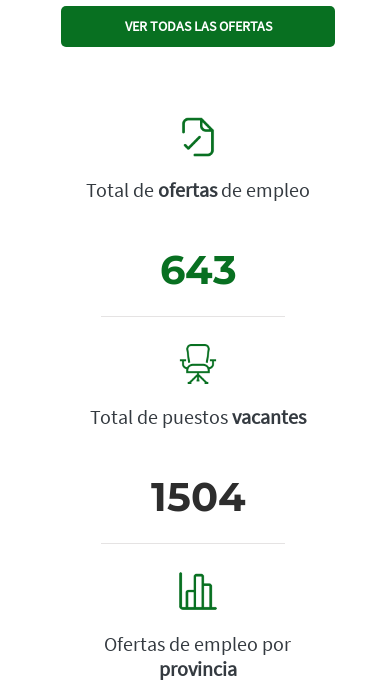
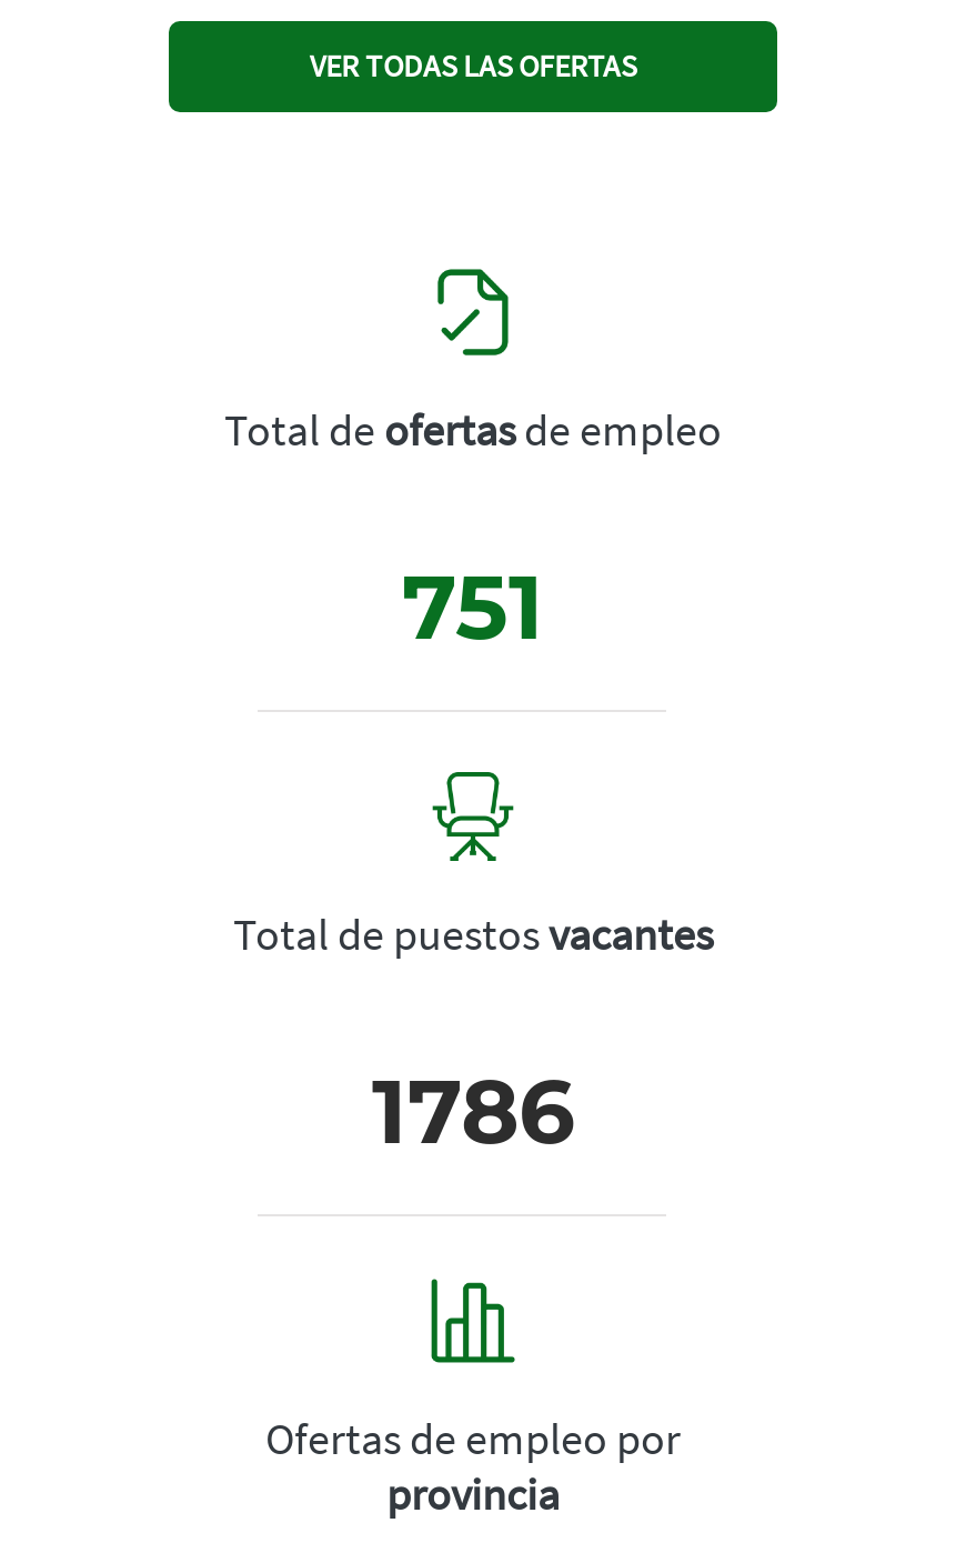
[159,245,236,294] 643 -> [402,553,544,661] 751
[150,472,245,521] 1504 -> [372,1057,574,1166] 1786

